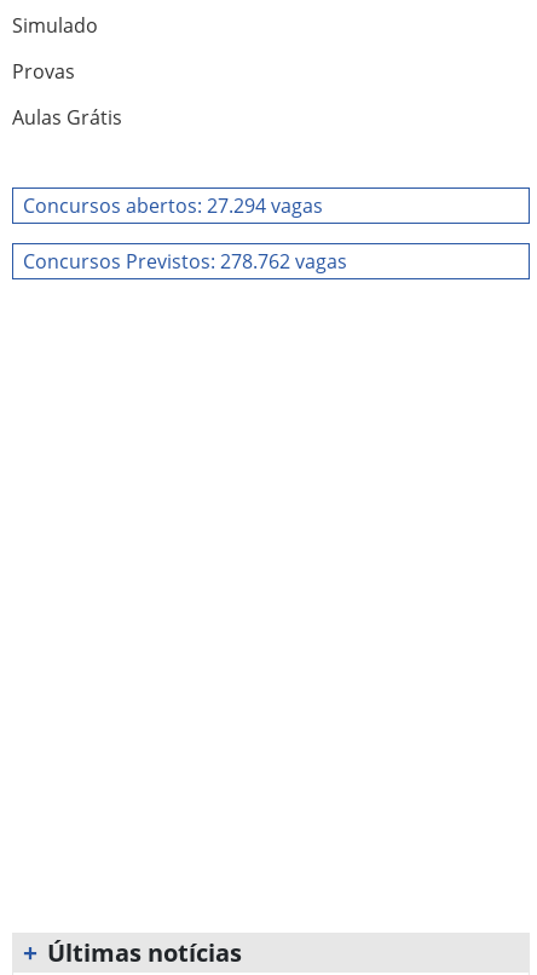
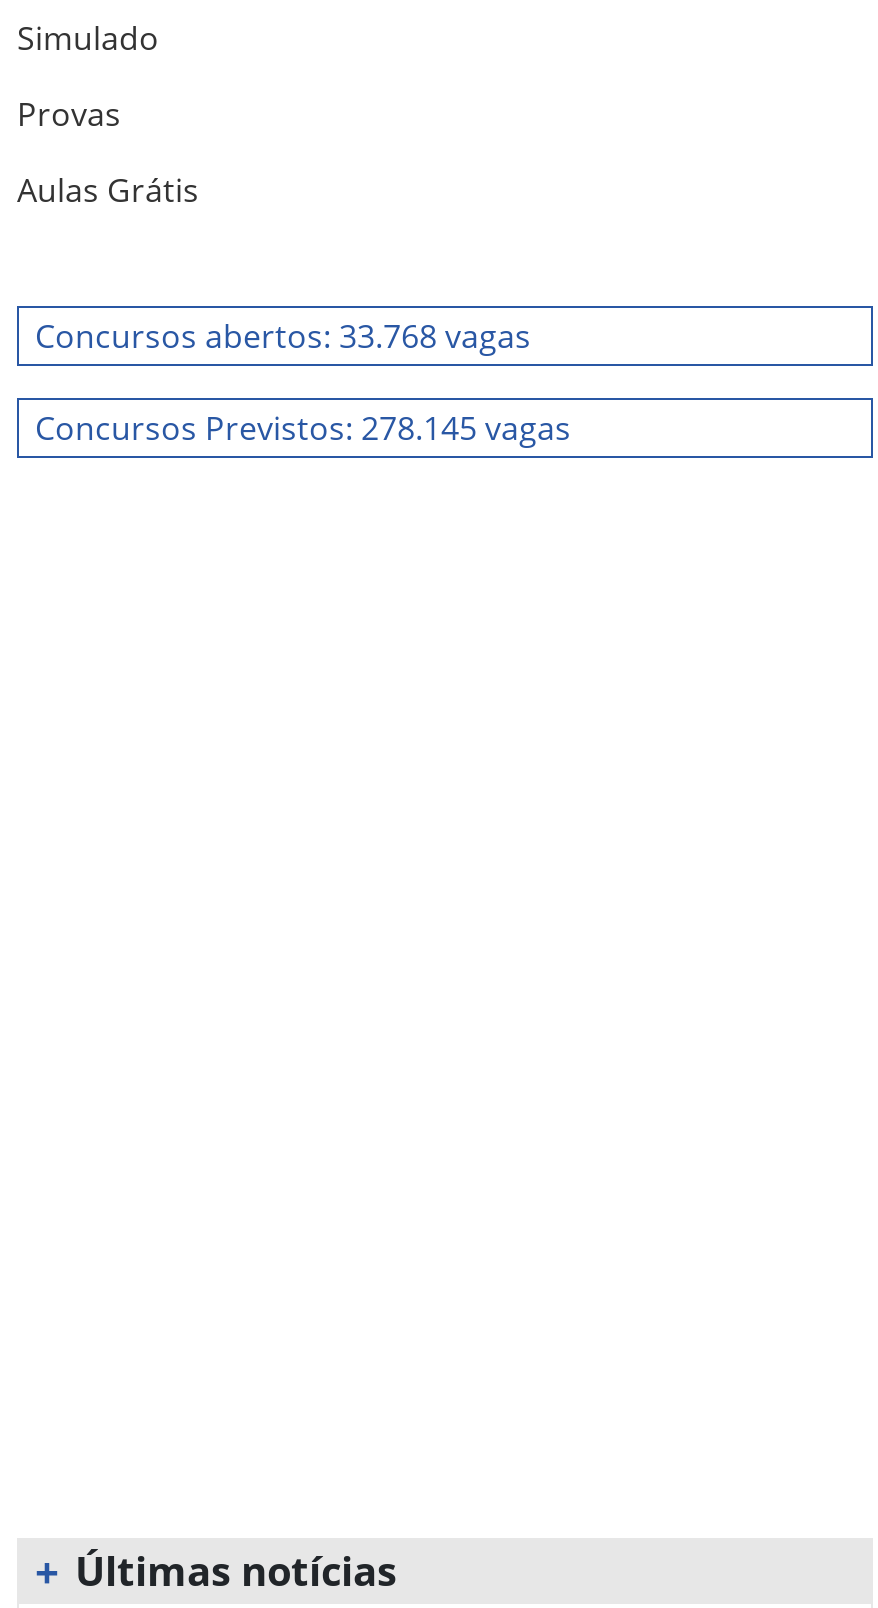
[23,192,323,219] Concursos abertos: 27.294 vagas -> [35,314,531,358] Concursos abertos: 33.768 vagas
[23,248,347,275] Concursos Previstos: 278.762 vagas -> [35,406,571,450] Concursos Previstos: 278.145 vagas

